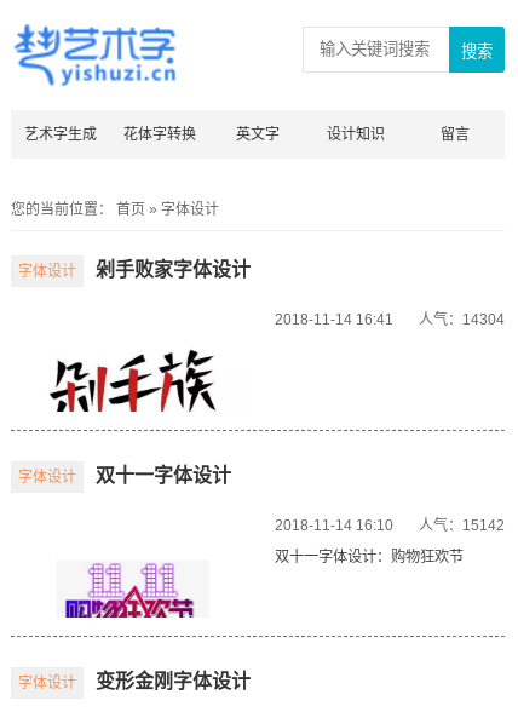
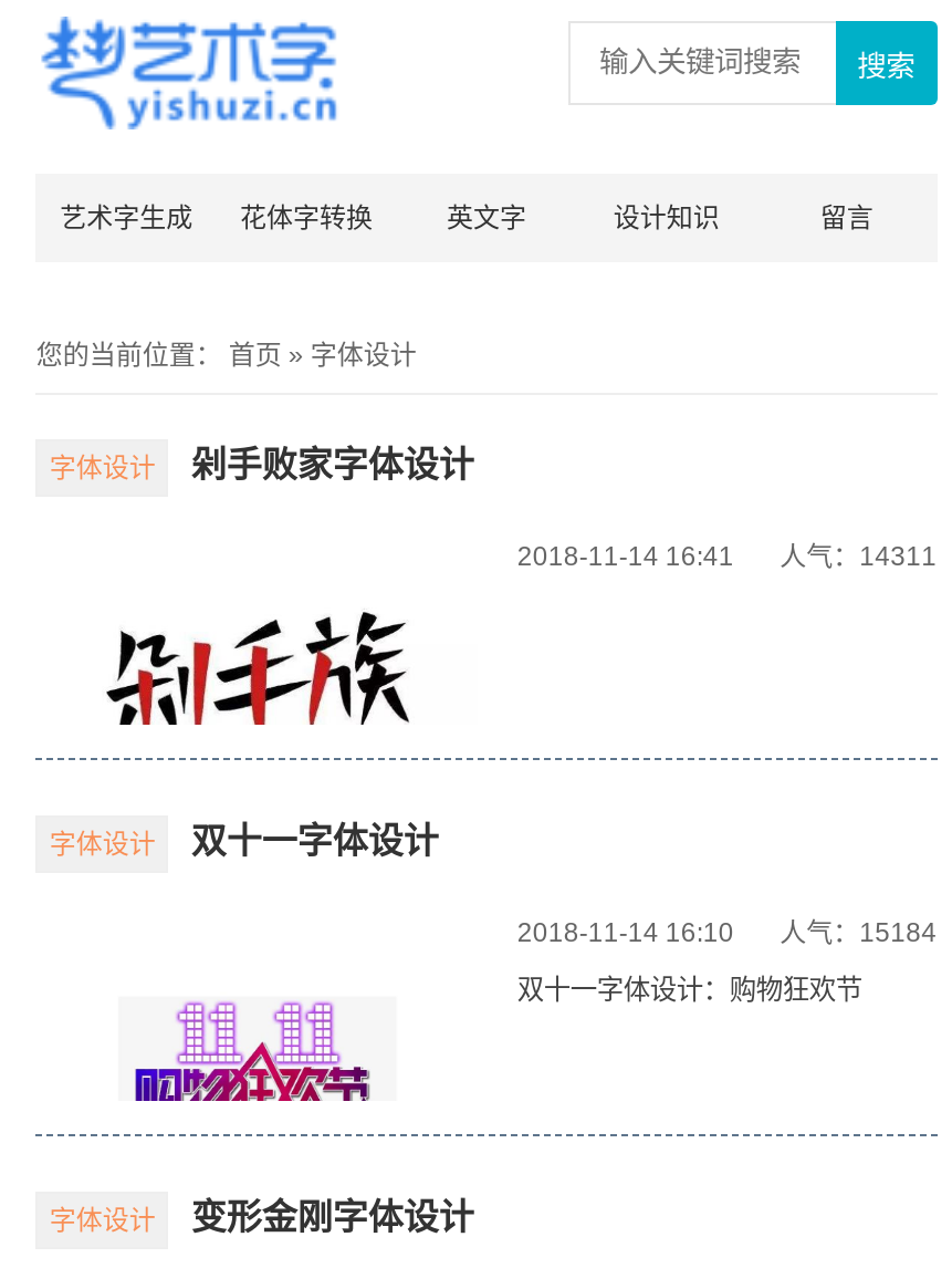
[274,311,504,328] 2018-11-14 16:41 人气：14304 -> [517,540,937,571] 2018-11-14 16:41 人气：14311
[274,516,504,533] 2018-11-14 16:10 人气：15142 -> [517,916,937,947] 2018-11-14 16:10 人气：15184

